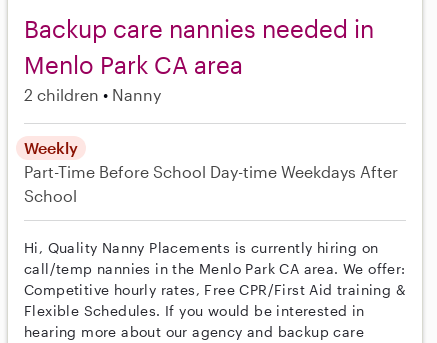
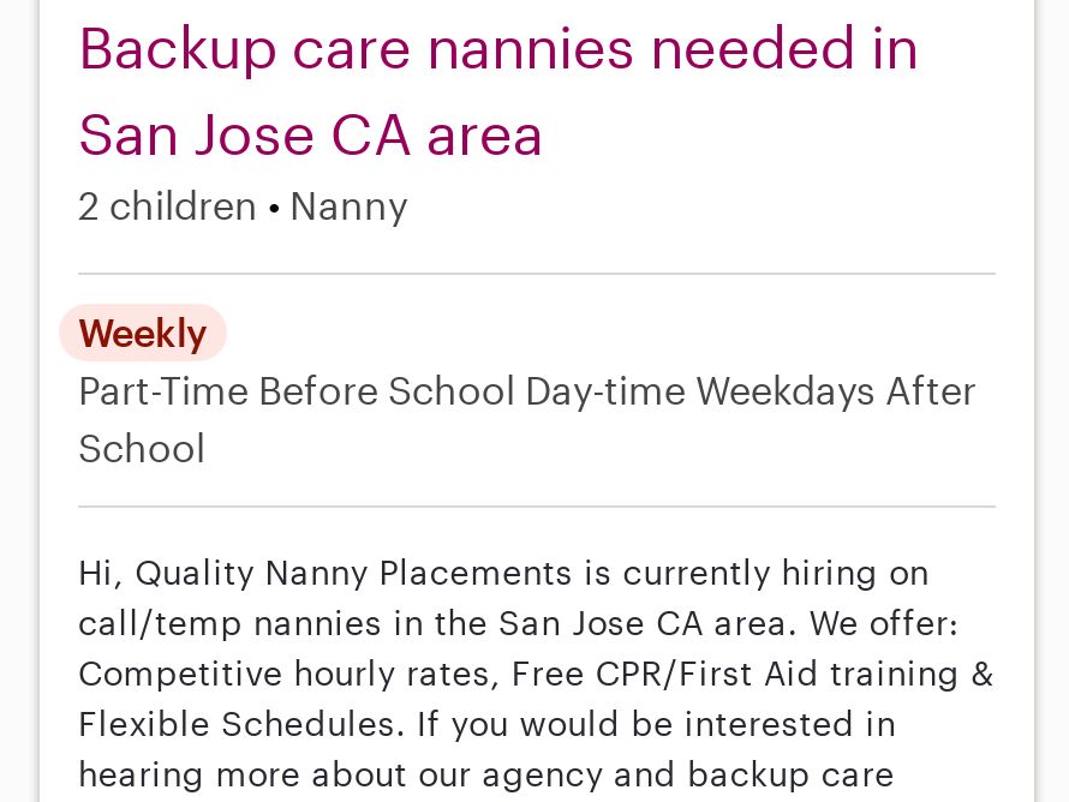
[24,49,243,78] Menlo Park CA area -> [78,97,544,167] San Jose CA area
[24,259,406,276] call/temp nannies in the Menlo Park CA area. We offer: -> [78,601,959,642] call/temp nannies in the San Jose CA area. We offer:

